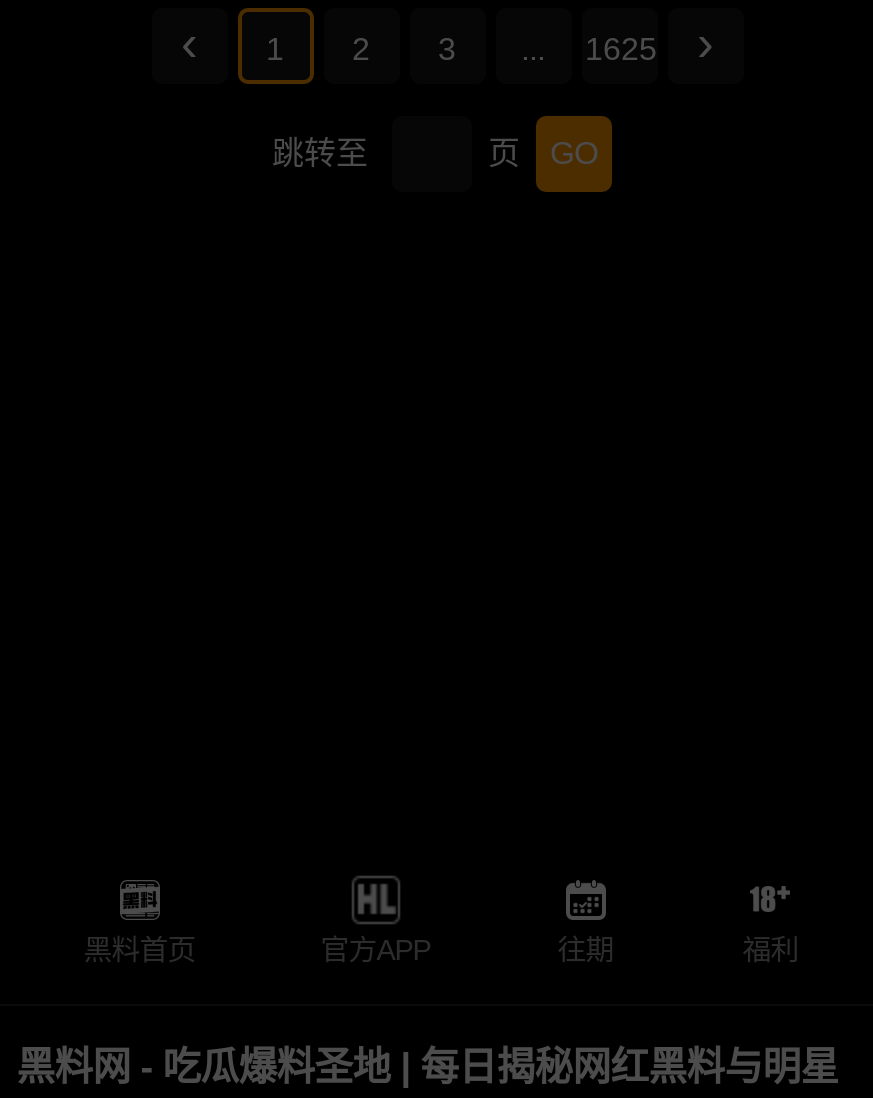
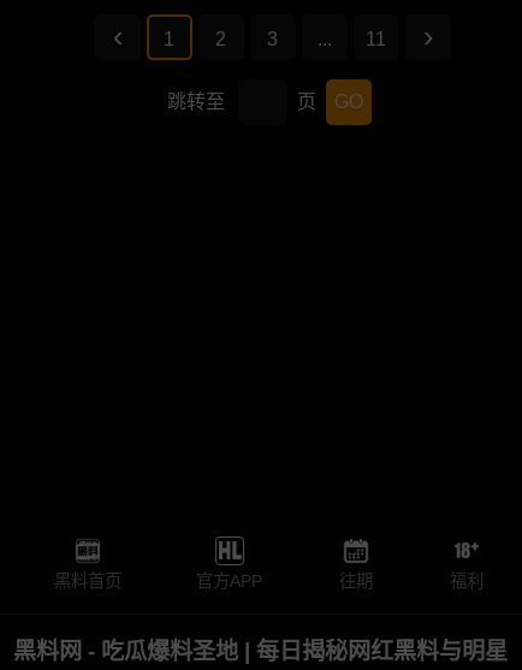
[585,32,657,66] 1625 -> [366,29,386,49] 11

